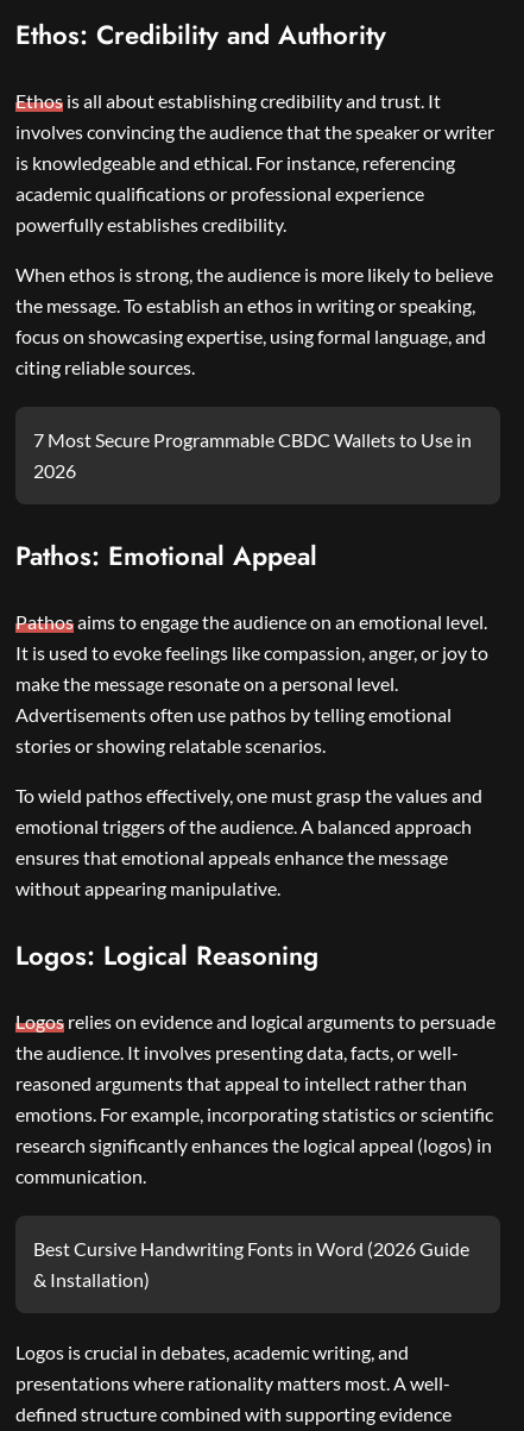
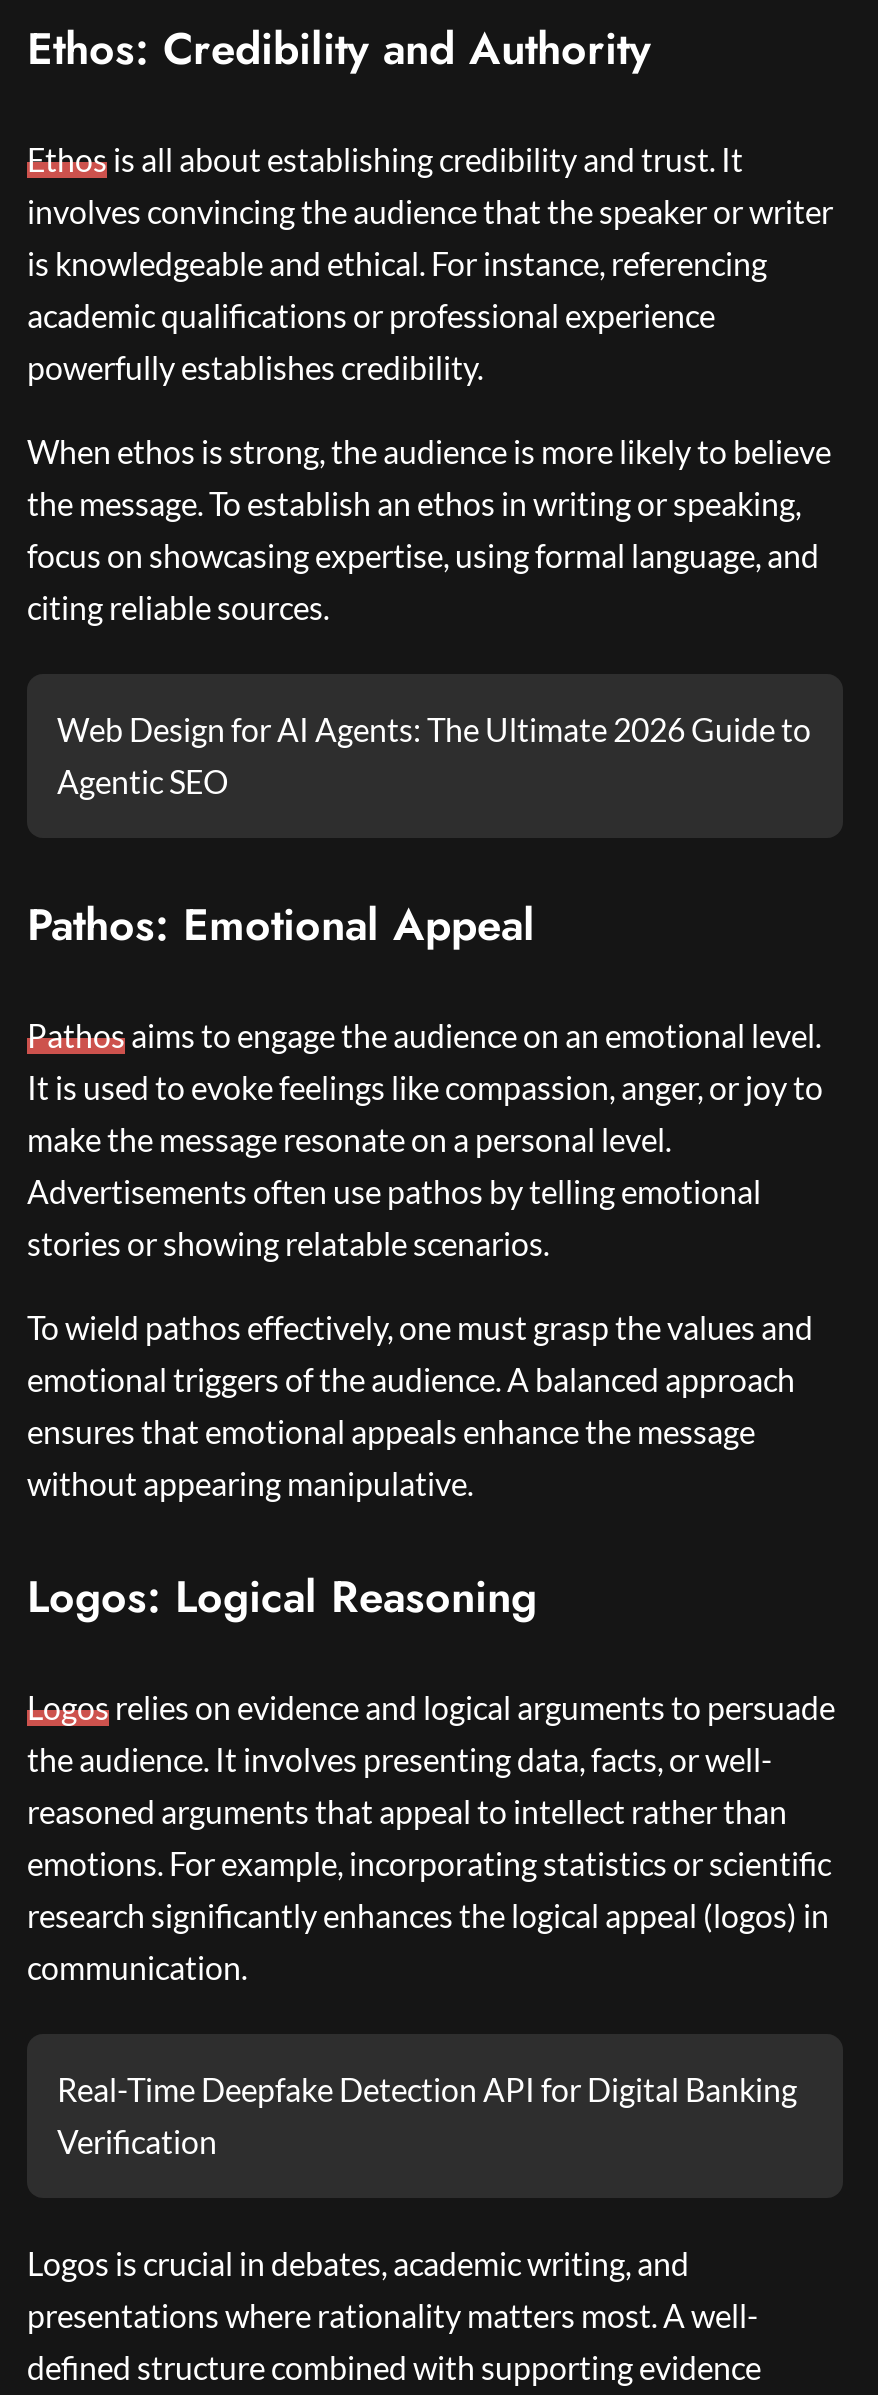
[33,429,472,482] 7 Most Secure Programmable CBDC Wallets to Use in | 2026 -> [57,711,811,801] Web Design for AI Agents: The Ultimate 2026 Guide to | Agentic SEO
[33,1237,469,1291] Best Cursive Handwriting Fonts in Word (2026 Guide | & Installation) -> [57,2071,797,2161] Real-Time Deepfake Detection API for Digital Banking | Verification

